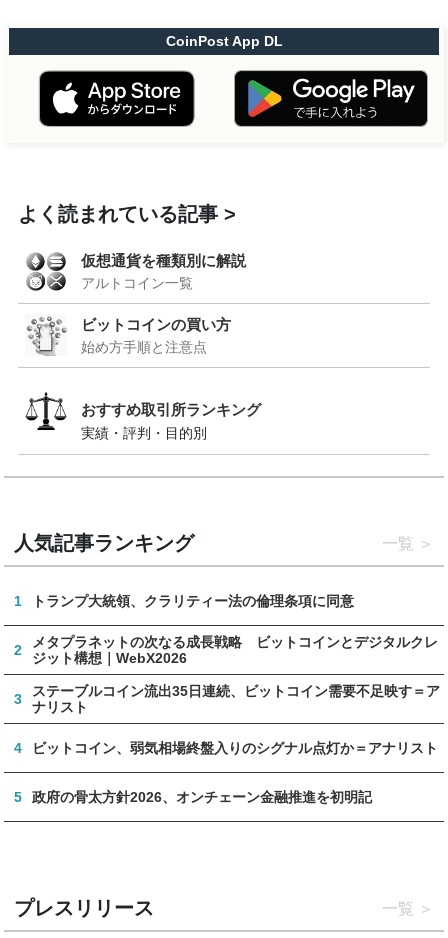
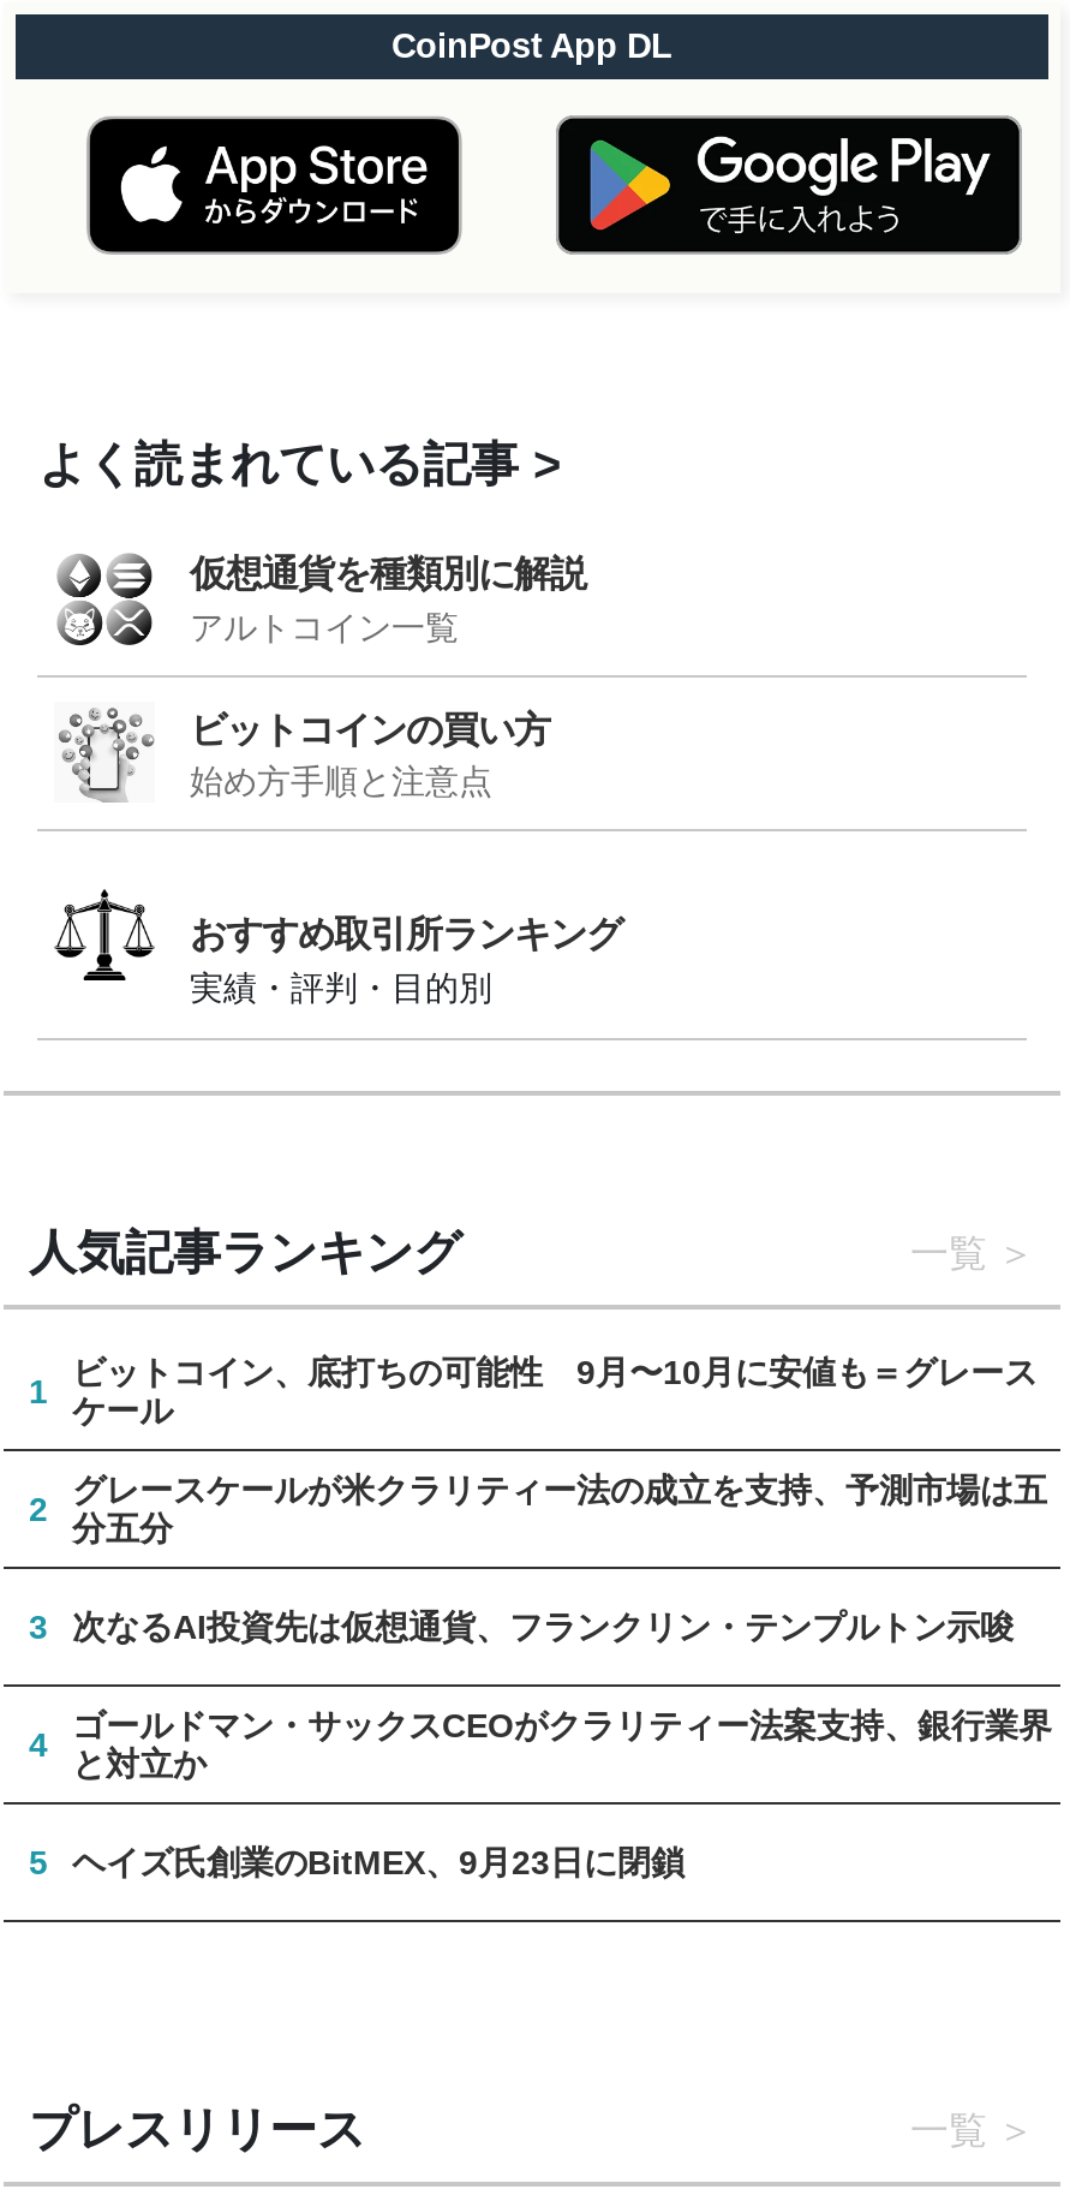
[32,593,354,609] トランプ大統領、クラリティー法の倫理条項に同意 -> [72,1352,1038,1429] ビットコイン、底打ちの可能性 9月〜10月に安値も＝グレース | ケール
[32,634,438,666] メタプラネットの次なる成長戦略 ビットコインとデジタルクレ | ジット構想｜WebX2026 -> [72,1470,1047,1547] グレースケールが米クラリティー法の成立を支持、予測市場は五 | 分五分
[32,683,440,715] ステーブルコイン流出35日連続、ビットコイン需要不足映す＝ア | ナリスト -> [72,1607,1014,1645] 次なるAI投資先は仮想通貨、フランクリン・テンプルトン示唆
[32,740,438,756] ビットコイン、弱気相場終盤入りのシグナル点灯か＝アナリスト -> [72,1706,1052,1782] ゴールドマン・サックスCEOがクラリティー法案支持、銀行業界 | と対立か
[32,789,372,805] 政府の骨太方針2026、オンチェーン金融推進を初明記 -> [72,1843,685,1881] ヘイズ氏創業のBitMEX、9月23日に閉鎖

